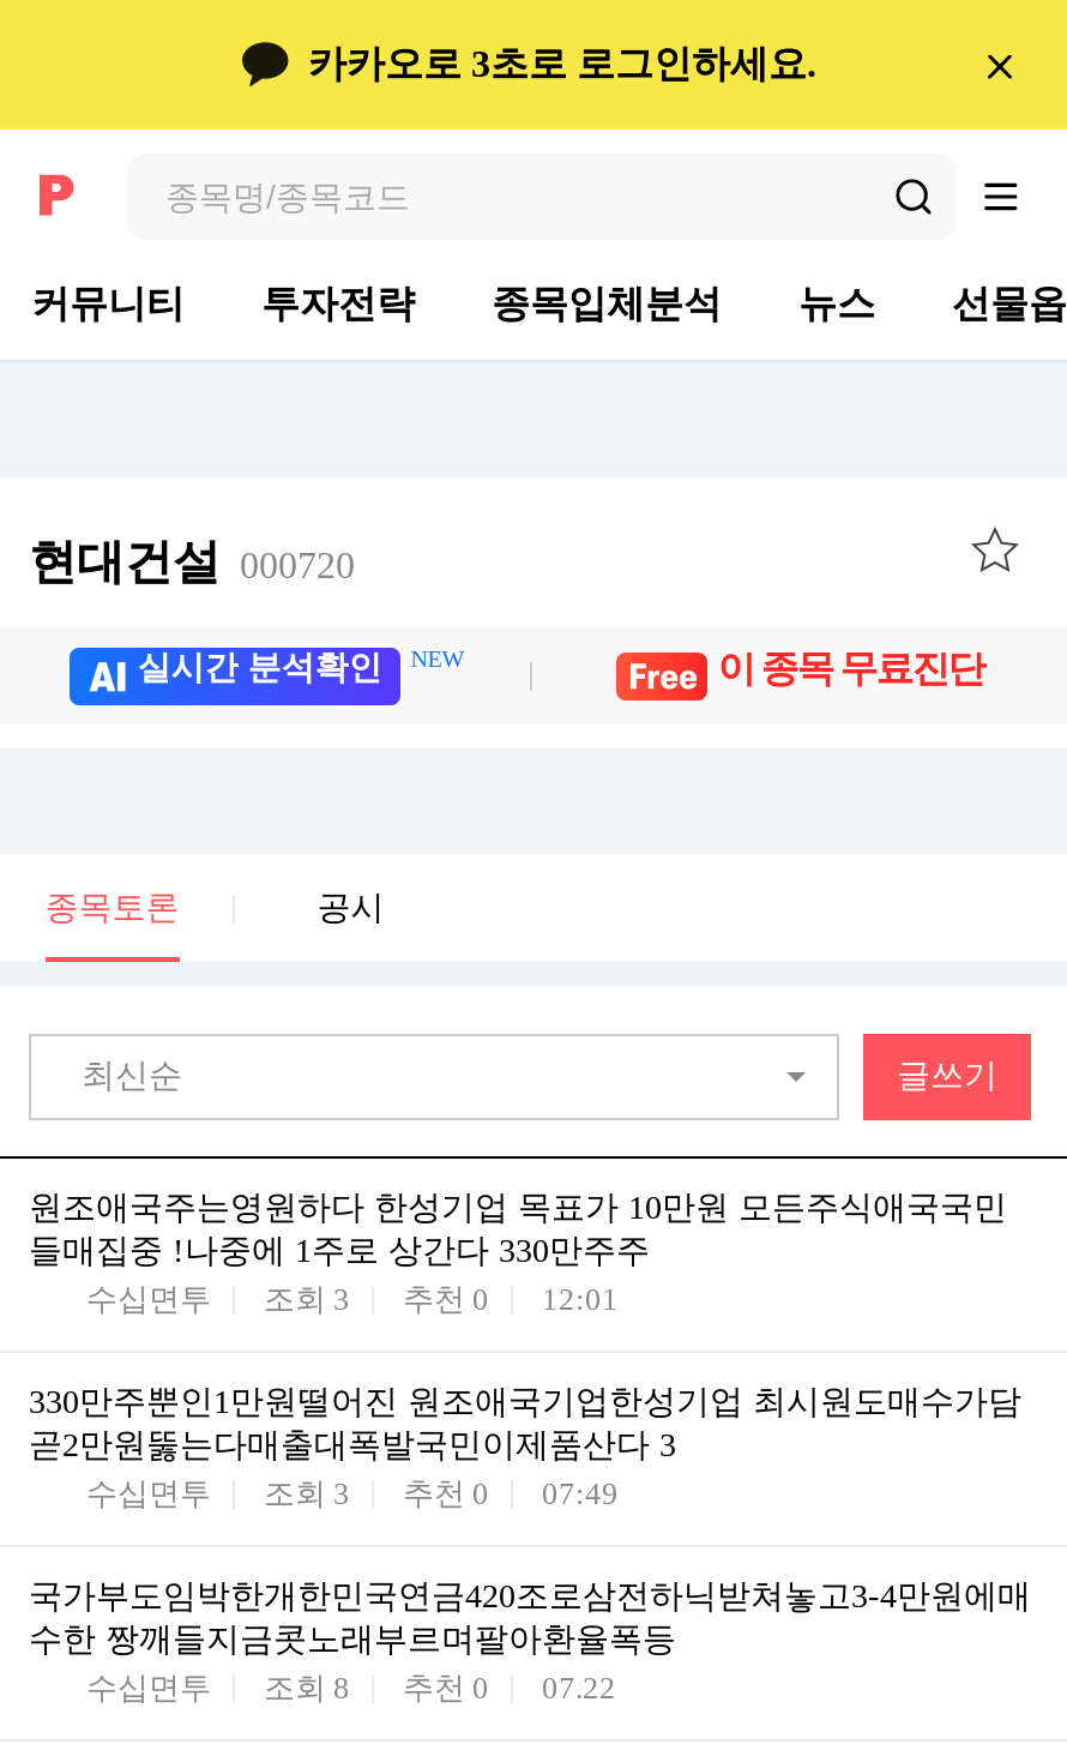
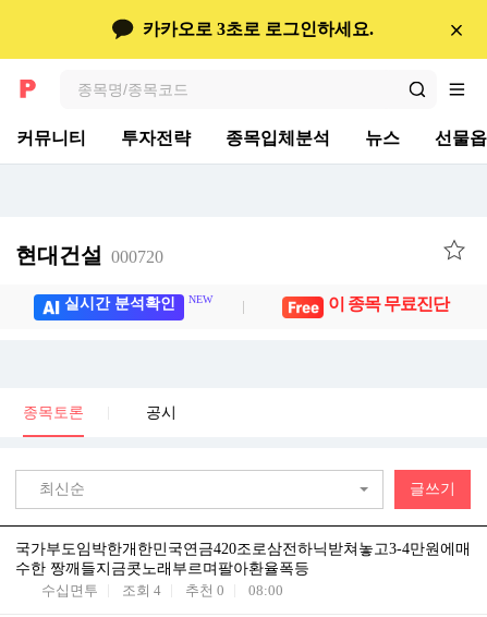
[29,1190,1021,1511] 원조애국주는영원하다 한성기업 목표가 10만원 모든주식애국국민 | 들매집중 !나중에 1주로 상간다 330만주주 | 수십면투 | 조회 3 | 추천 0 | 12:01 | 330만주뿐인1만원떨어진 원조애국기업한성기업 최시원도매수가담 | 곧2만원뚫는다매출대폭발국민이제품산다 3 | 수십면투 | 조회 3 | 추천 0 | 07:49 -> none
[264,1670,350,1706] 조회 8 -> [122,582,161,598] 조회 4
[542,1670,616,1706] 07.22 -> [248,582,283,598] 08:00

